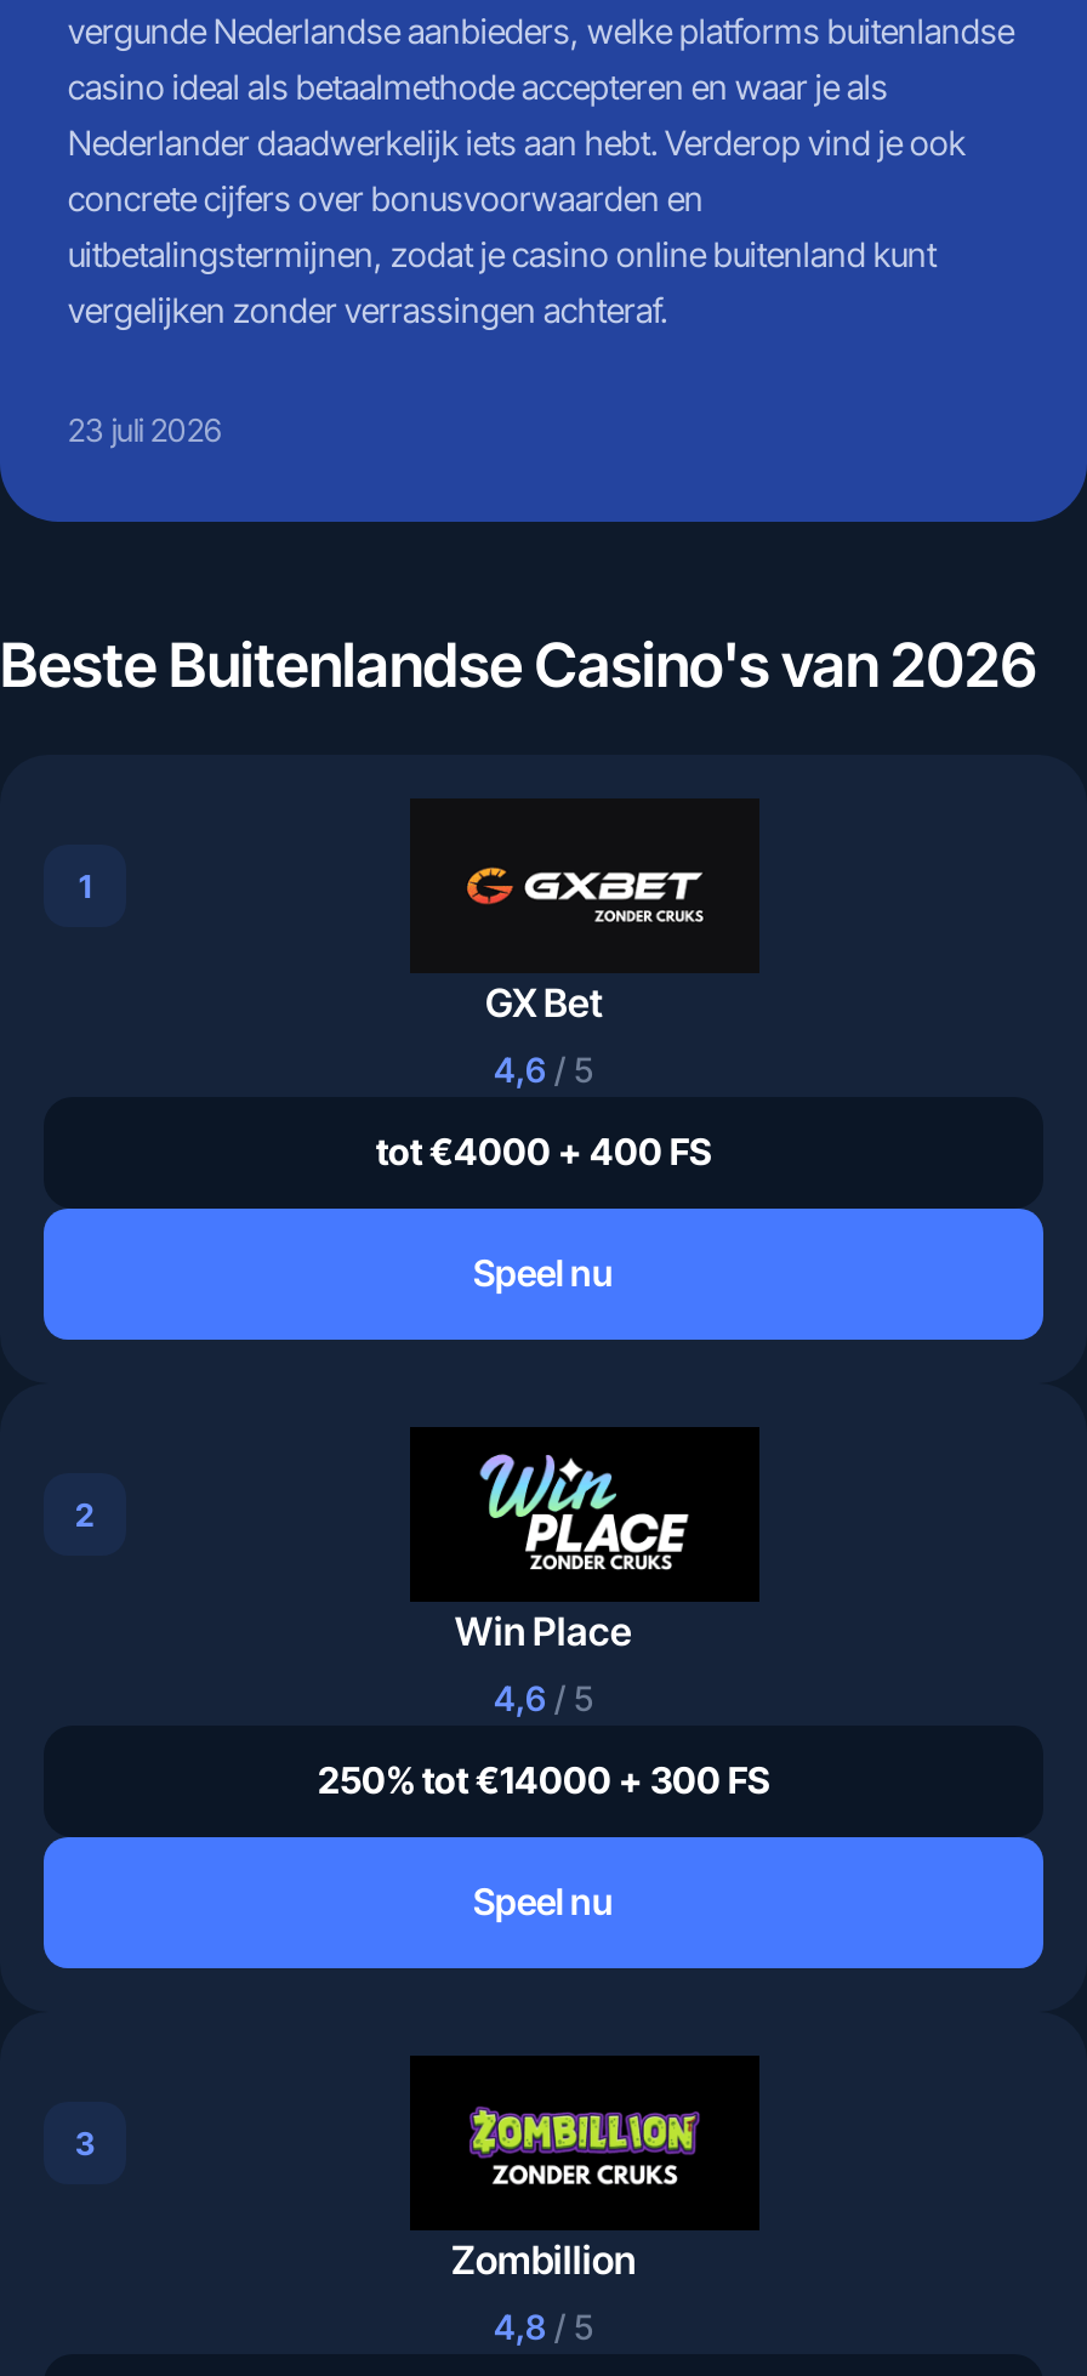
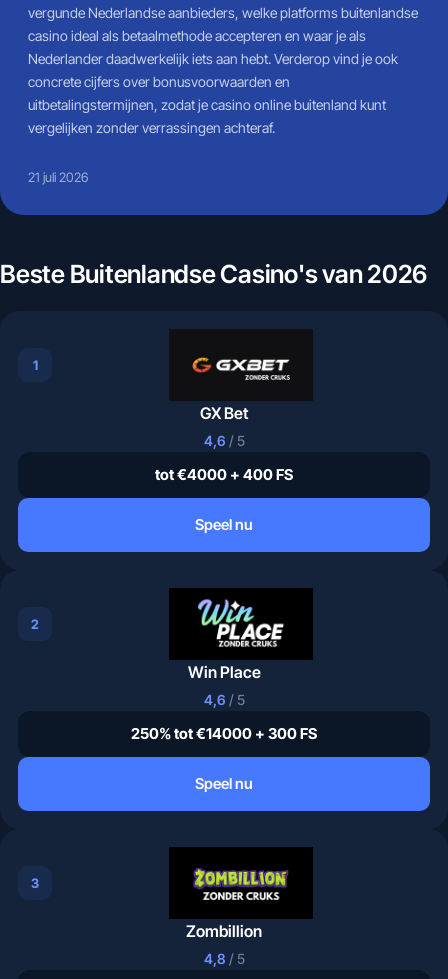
[68,410,221,449] 23 juli 2026 -> [28,169,88,185] 21 juli 2026

